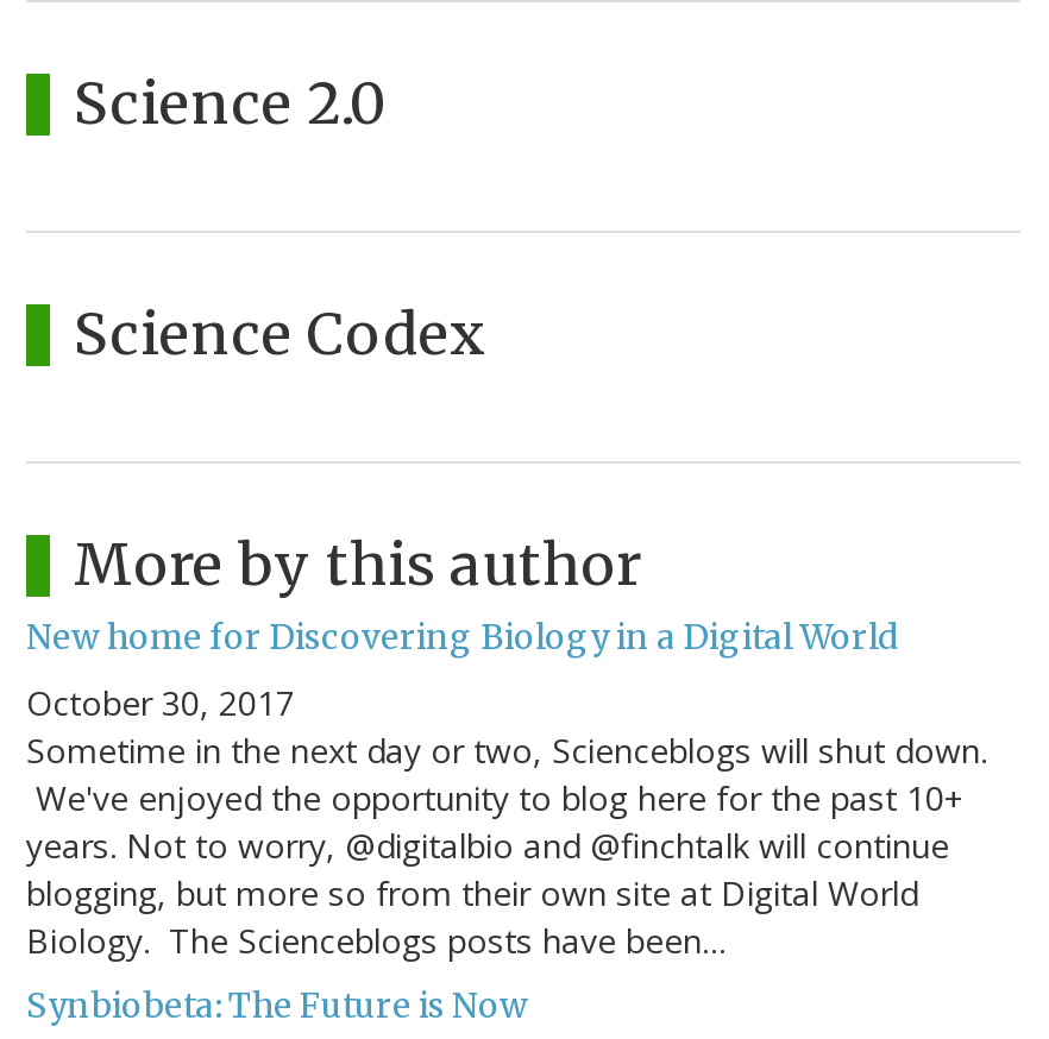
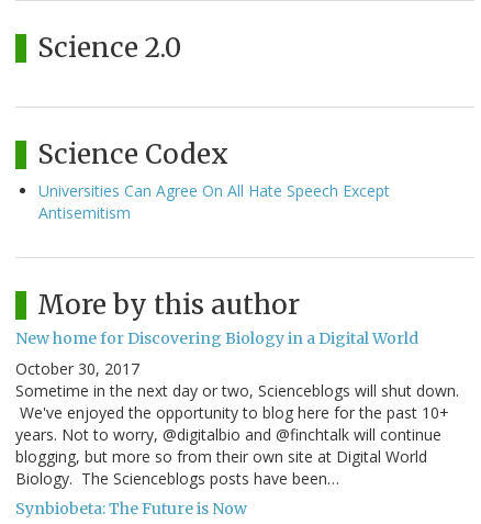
none -> [38,181,390,223] Universities Can Agree On All Hate Speech Except | Antisemitism

